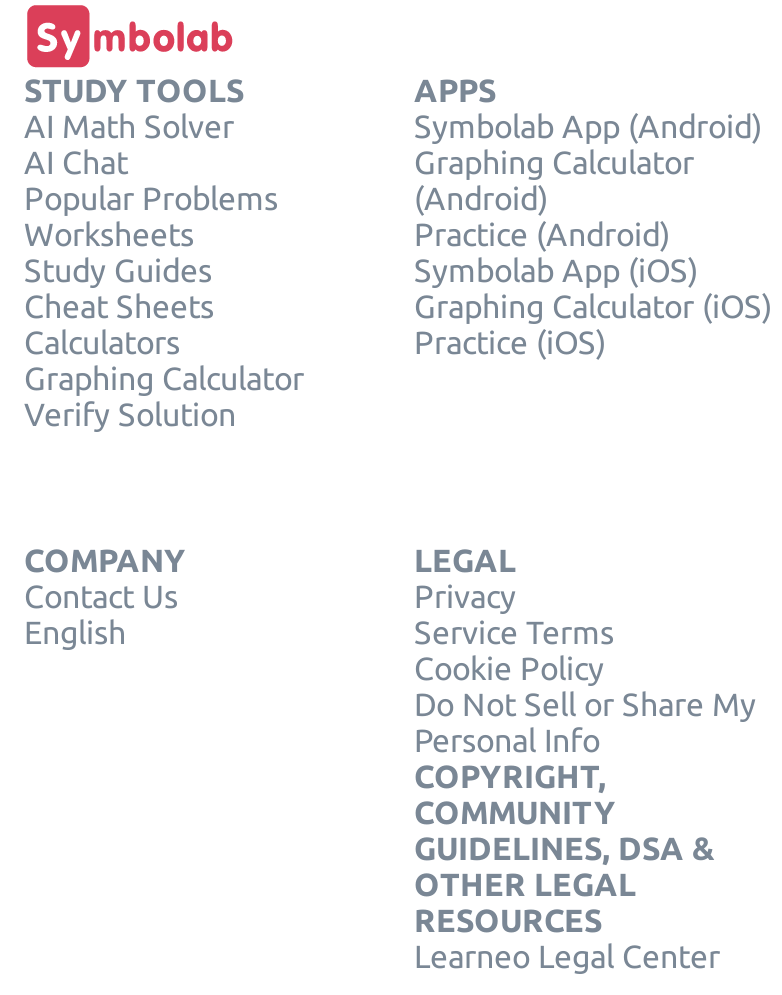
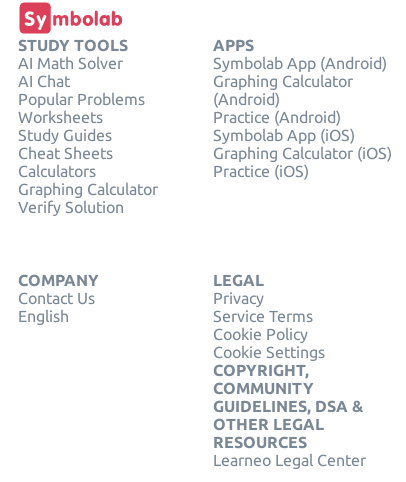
[414,687,756,759] Do Not Sell or Share My | Personal Info -> [213,343,325,361] Cookie Settings

